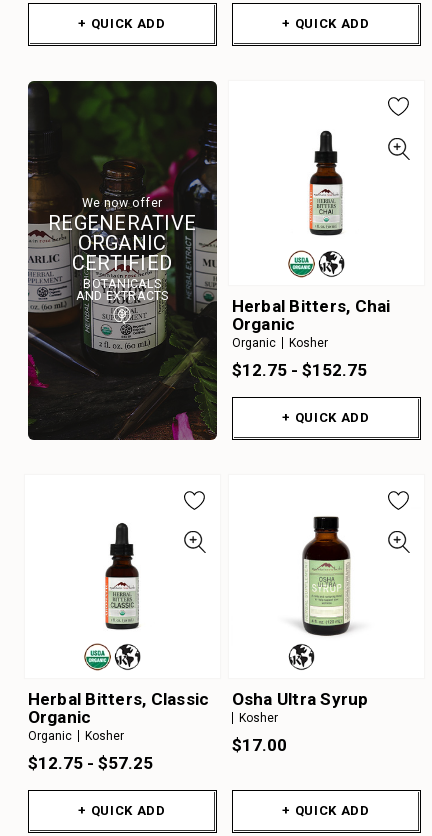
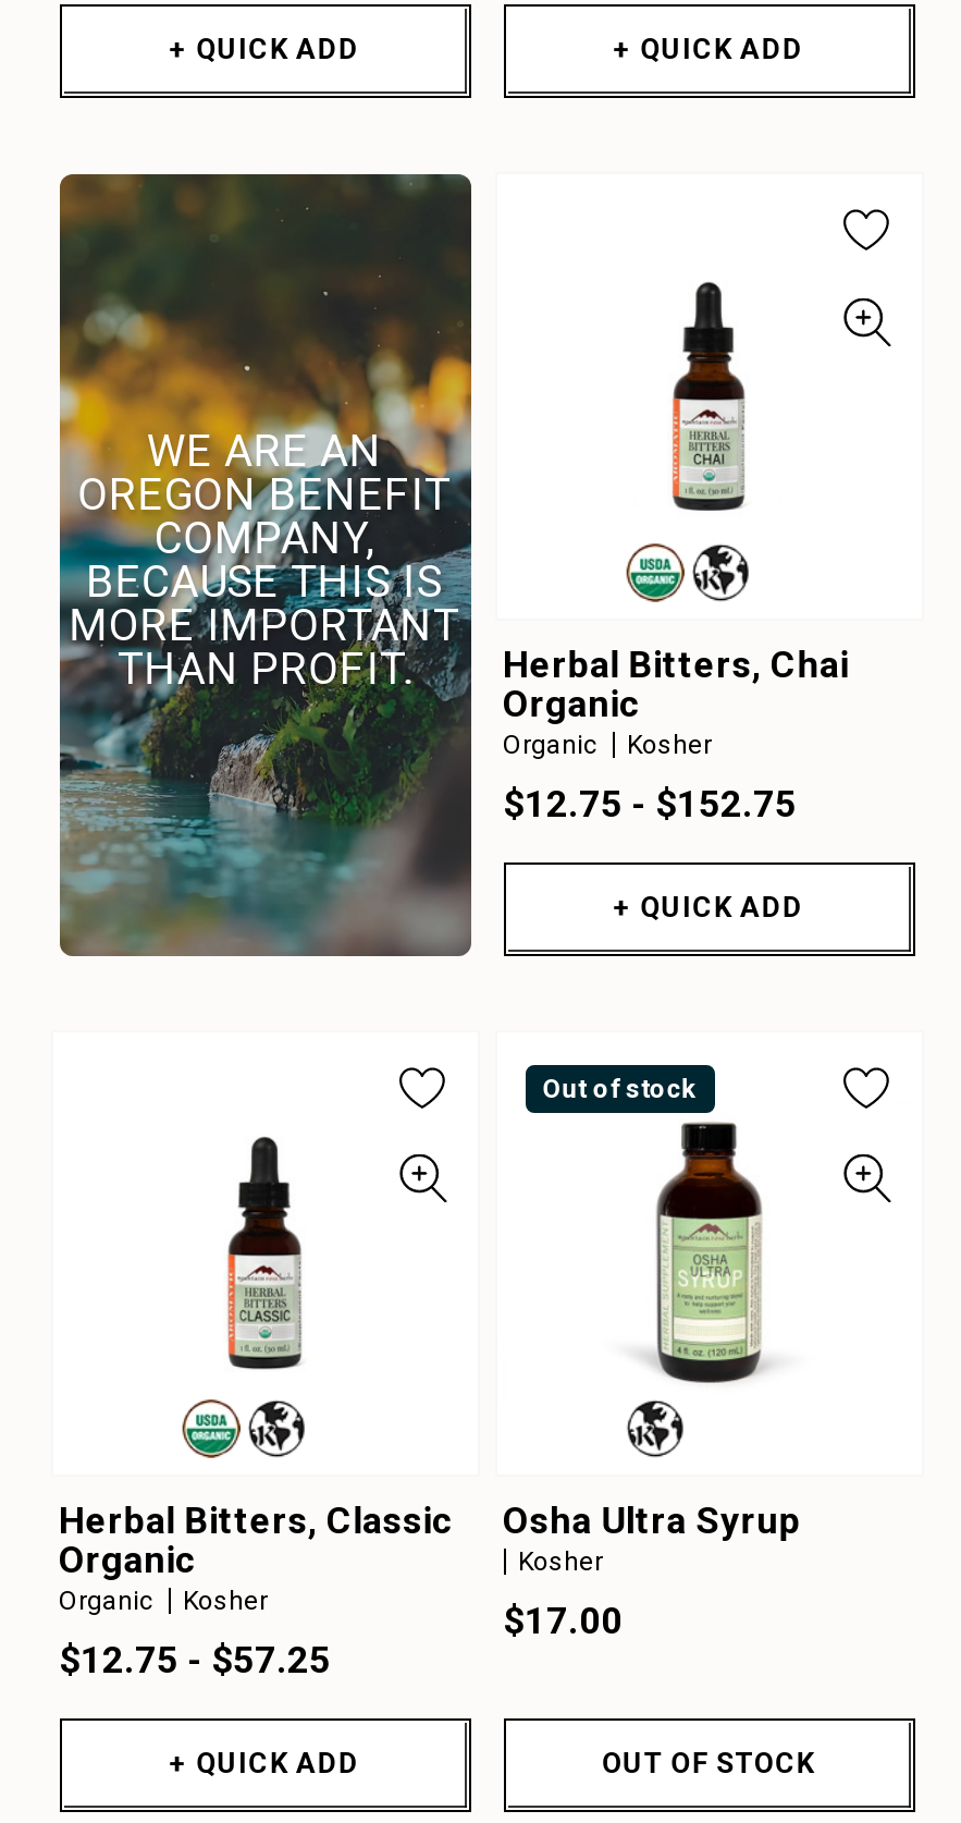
[27,81,218,303] [image] | We now offer | REGENERATIVE | ORGANIC | CERTIFIED | BOTANICALS | AND EXTRACTS -> [58,174,473,695] [image] | WE ARE AN | OREGON BENEFIT | COMPANY, | BECAUSE THIS IS | MORE IMPORTANT | THAN PROFIT.
[27,308,216,441] [image] -> [58,669,471,958] [image]
none -> [542,1073,697,1104] Out of stock
[282,803,370,818] + QUICK ADD -> [602,1747,815,1780] OUT OF STOCK

